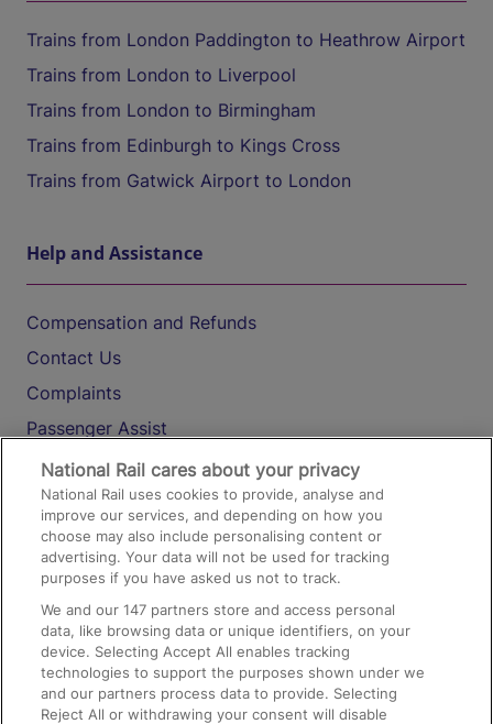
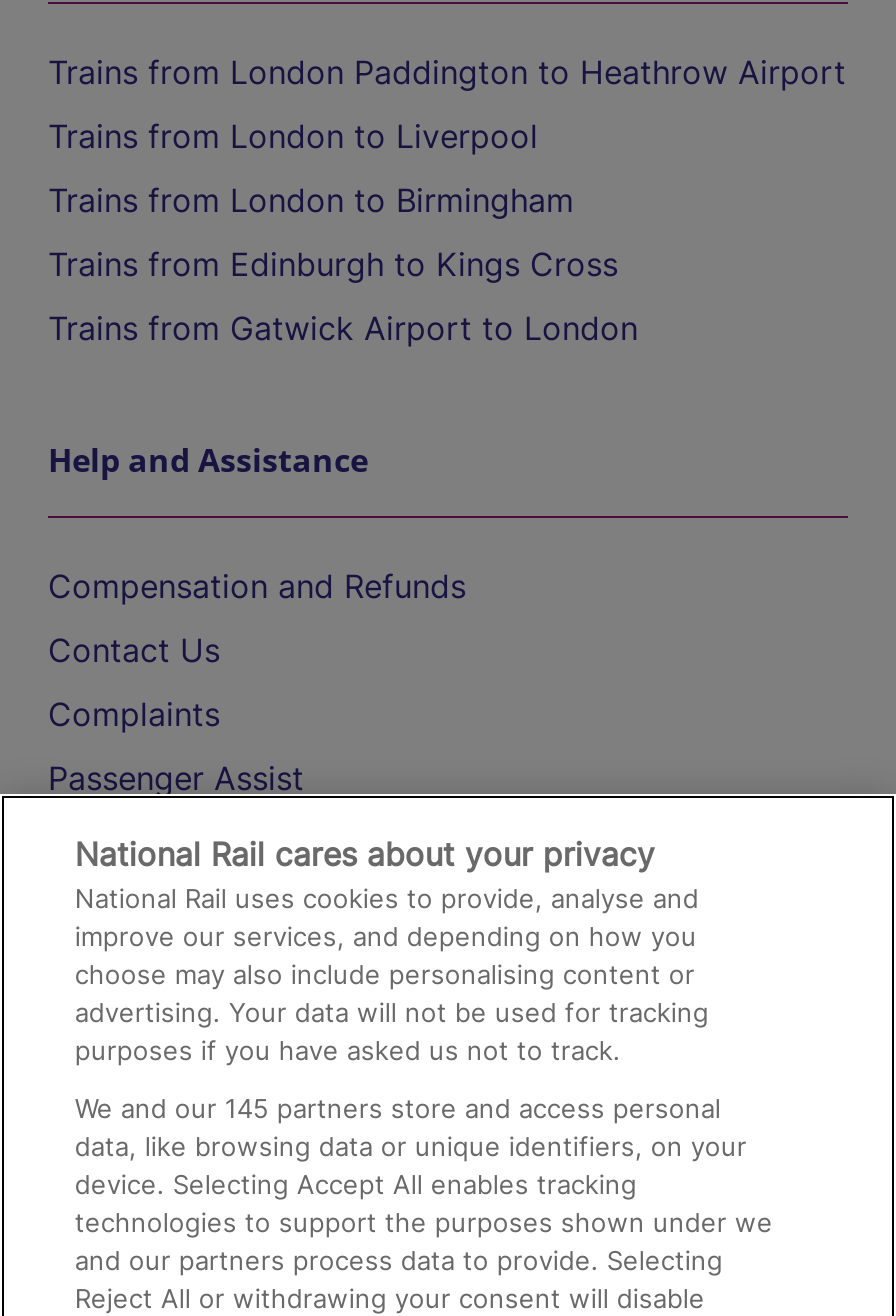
[41,601,396,618] We and our 147 partners store and access personal -> [75,1092,721,1124] We and our 145 partners store and access personal

